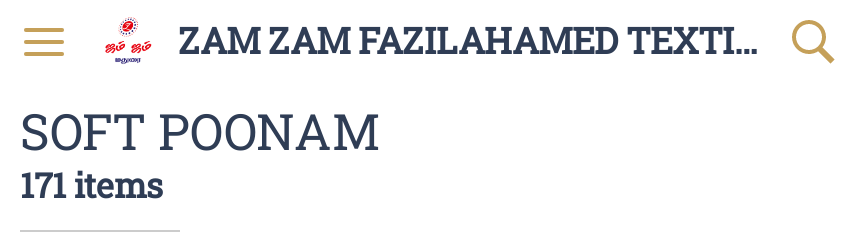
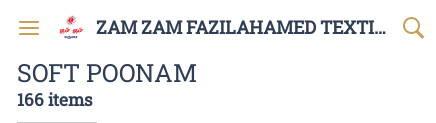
[20,162,162,208] 171 items -> [17,88,92,111] 166 items

